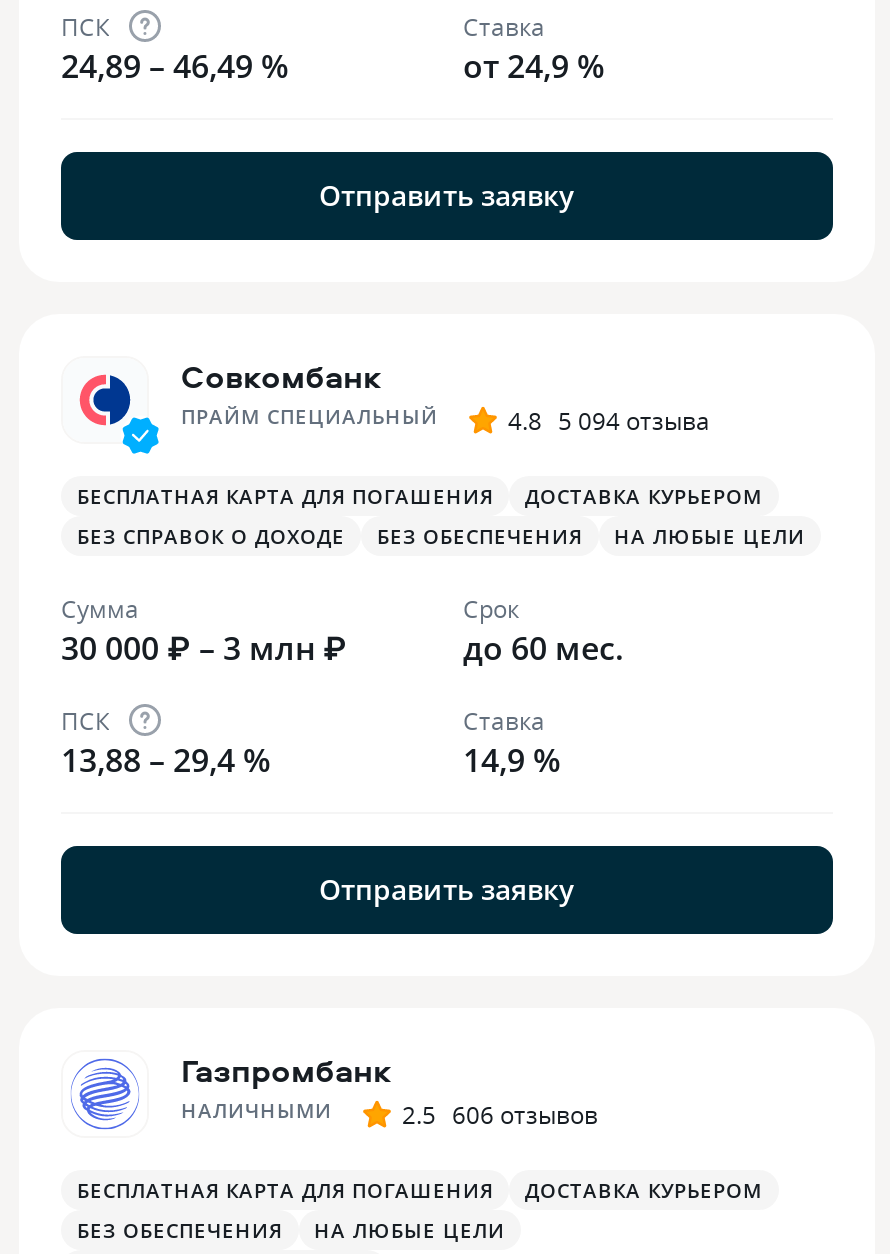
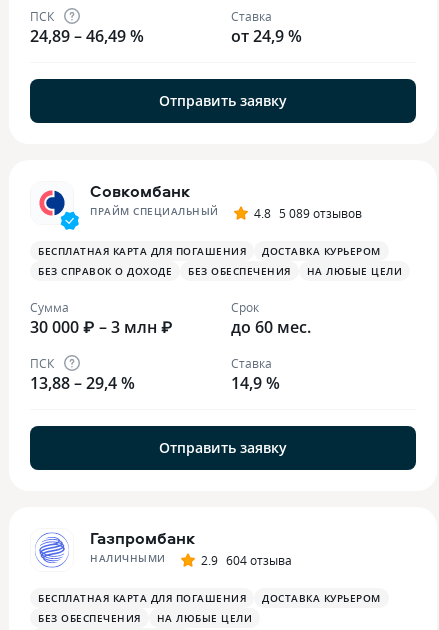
[508,404,710,436] 4.8 5 094 отзыва -> [253,205,361,221] 4.8 5 089 отзывов
[402,1098,598,1130] 2.5 606 отзывов -> [200,552,291,568] 2.9 604 отзыва

